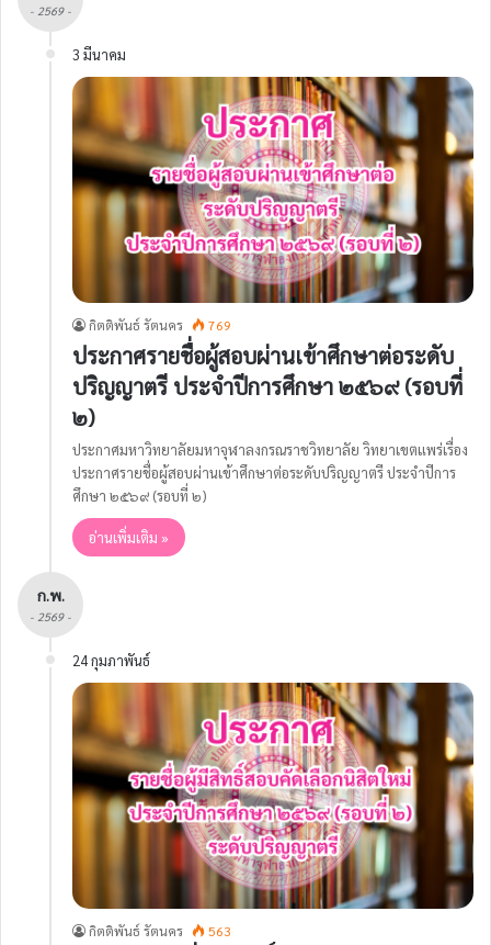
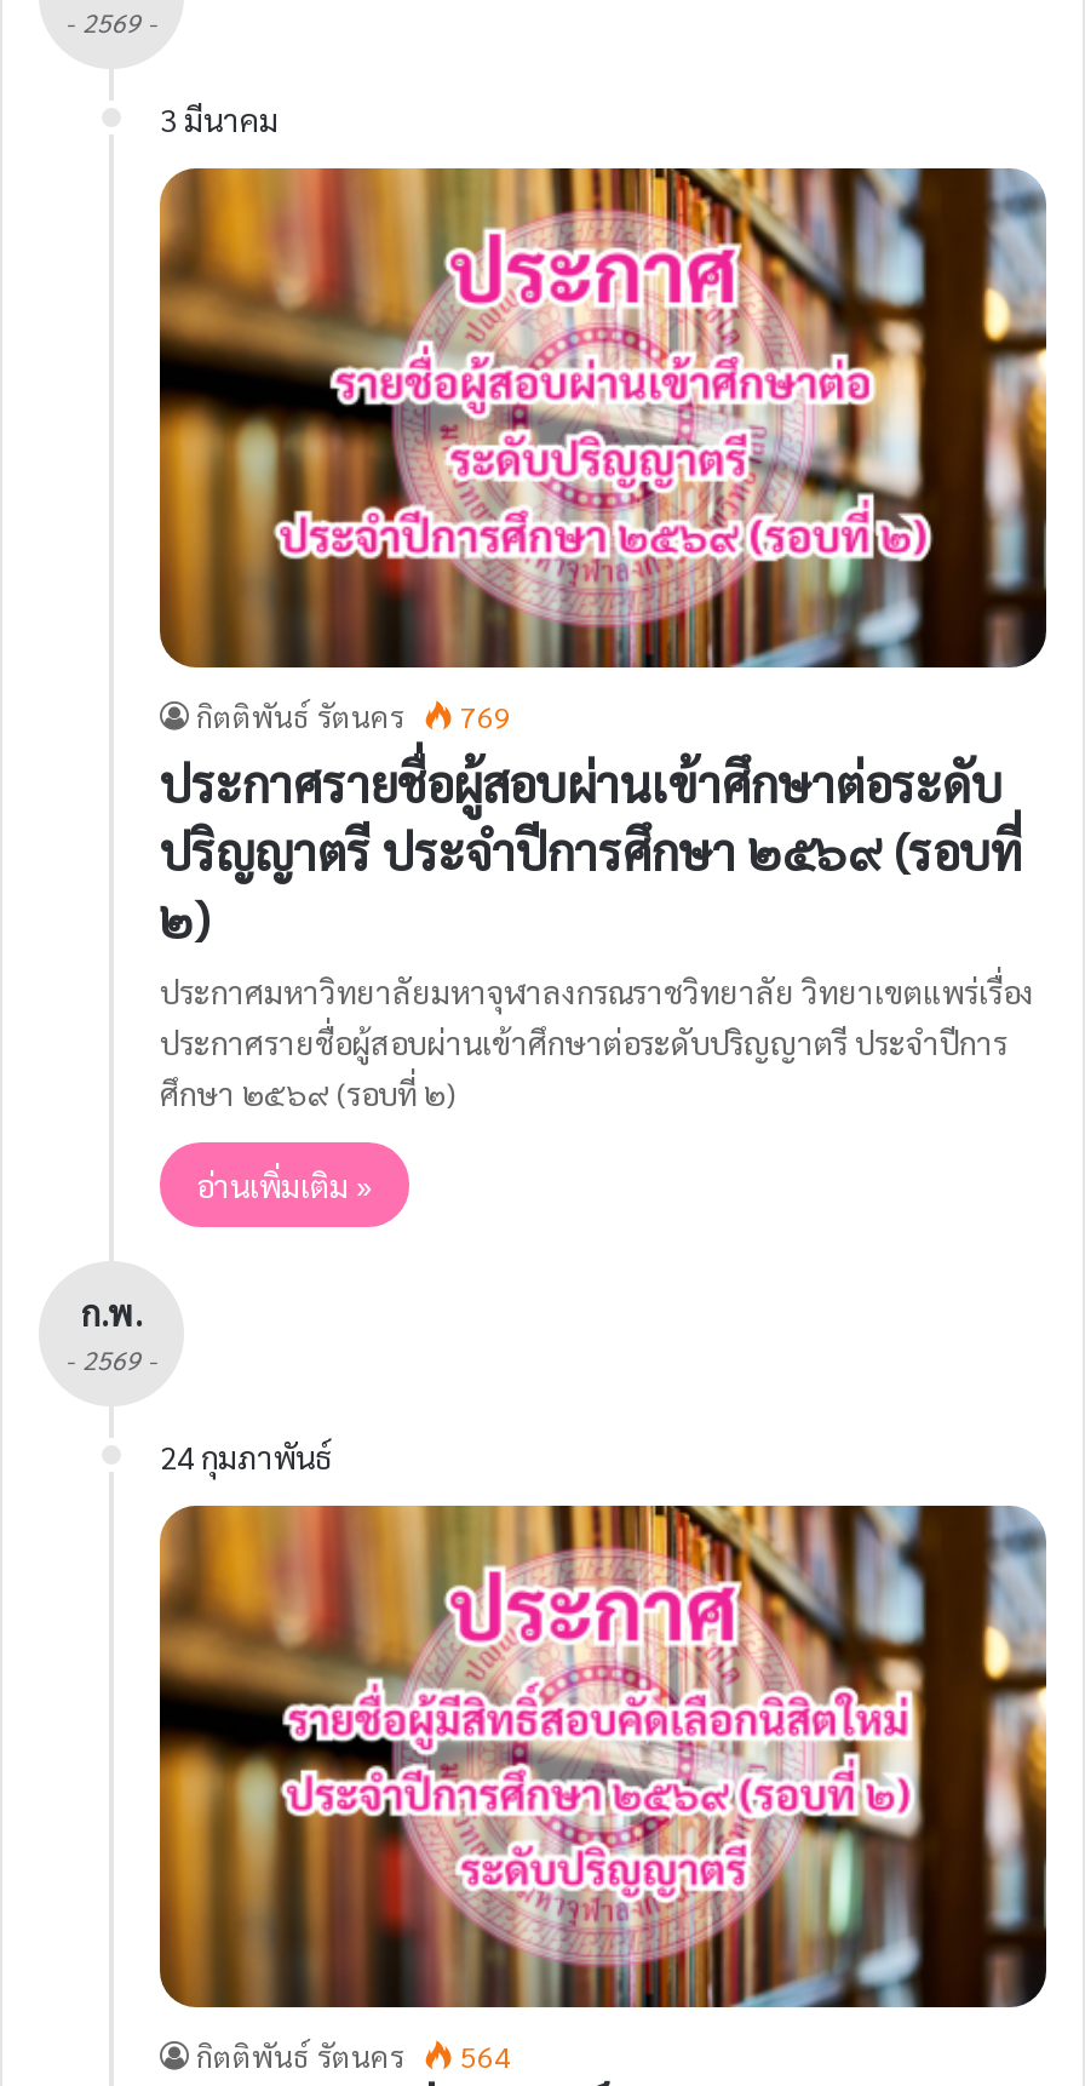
[89,923,231,940] กิตติพันธ์ รัตนคร 563 -> [196,2036,511,2075] กิตติพันธ์ รัตนคร 564

